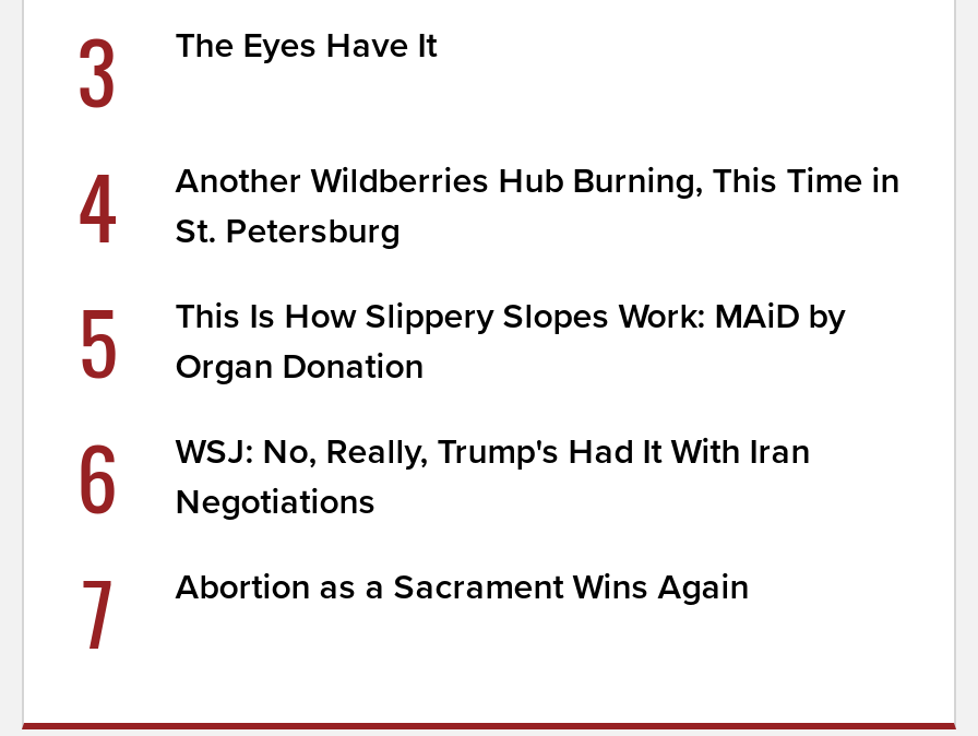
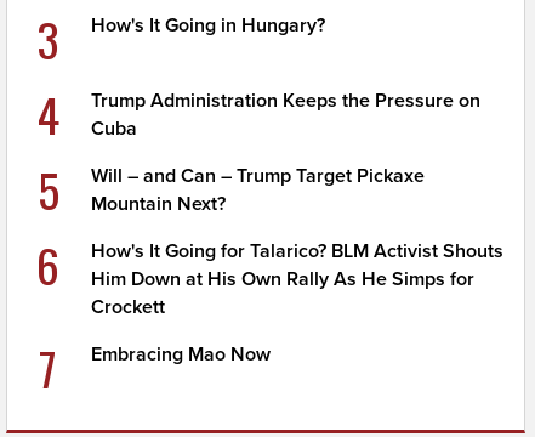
[175,24,437,68] The Eyes Have It -> [91,13,325,38] How's It Going in Hungary?
[175,159,900,253] Another Wildberries Hub Burning, This Time in | St. Petersburg -> [91,89,481,141] Trump Administration Keeps the Pressure on | Cuba
[175,295,845,389] This Is How Slippery Slopes Work: MAiD by | Organ Donation -> [91,164,425,216] Will – and Can – Trump Target Pickaxe | Mountain Next?
[175,430,810,524] WSJ: No, Really, Trump's Had It With Iran | Negotiations -> [91,239,504,319] How's It Going for Talarico? BLM Activist Shouts | Him Down at His Own Rally As He Simps for | Crockett
[175,566,749,609] Abortion as a Sacrament Wins Again -> [91,342,271,367] Embracing Mao Now

